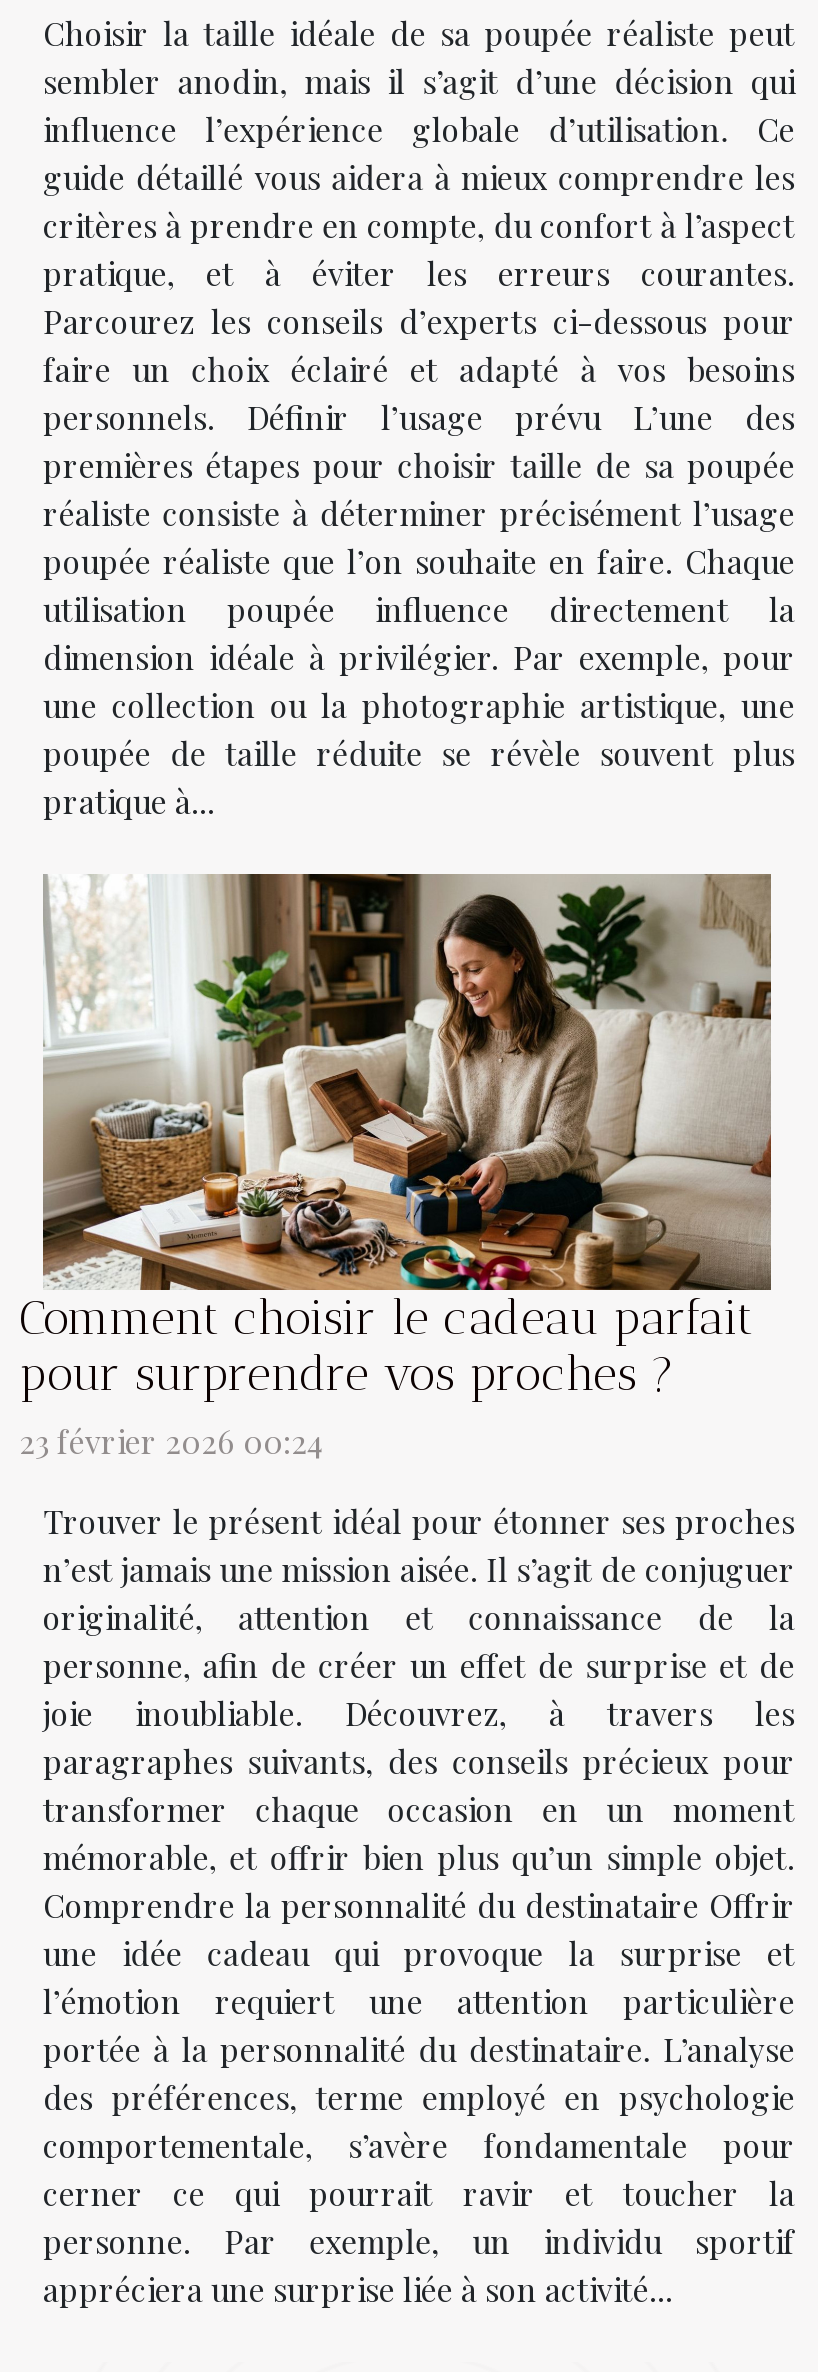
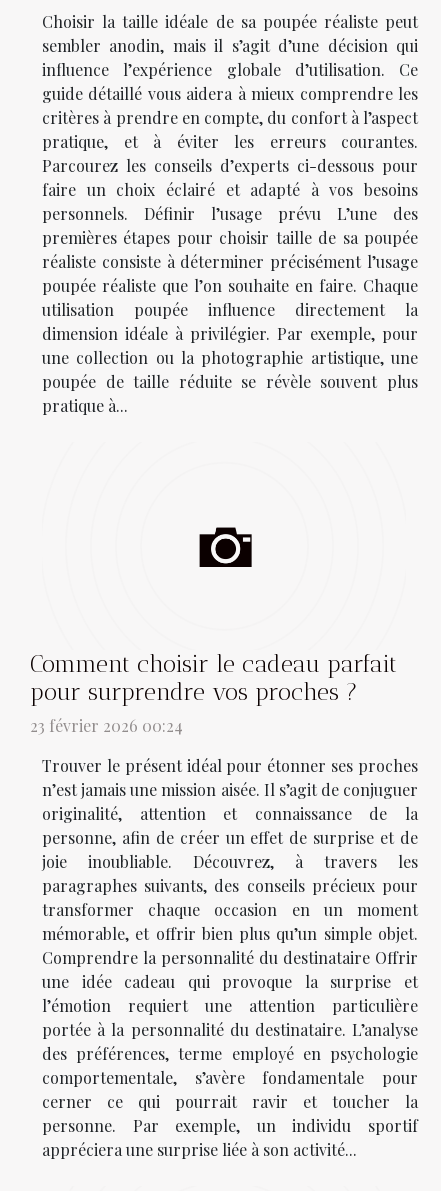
[41,872,773,1292] [image] -> none

